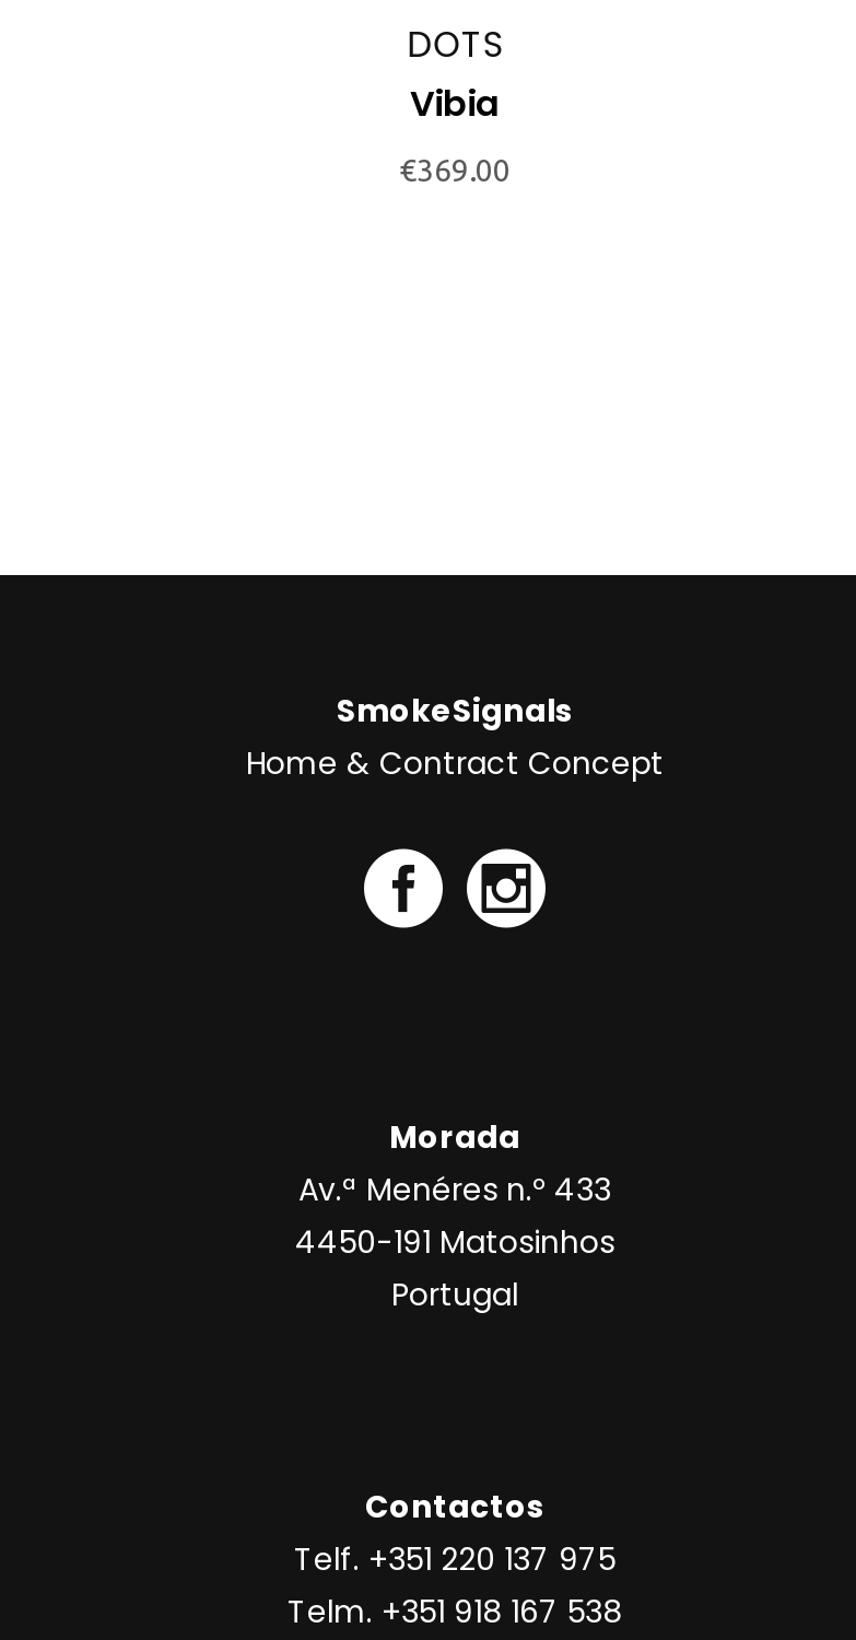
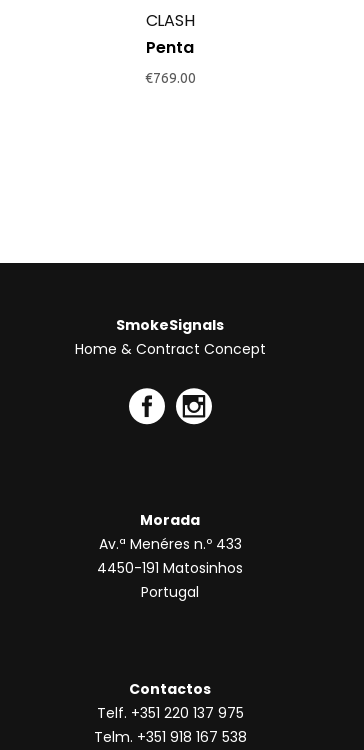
[408,20,502,129] DOTS | Vibia -> [145,9,194,59] CLASH | Penta
[399,153,511,188] €369.00 -> [144,70,195,86] €769.00

